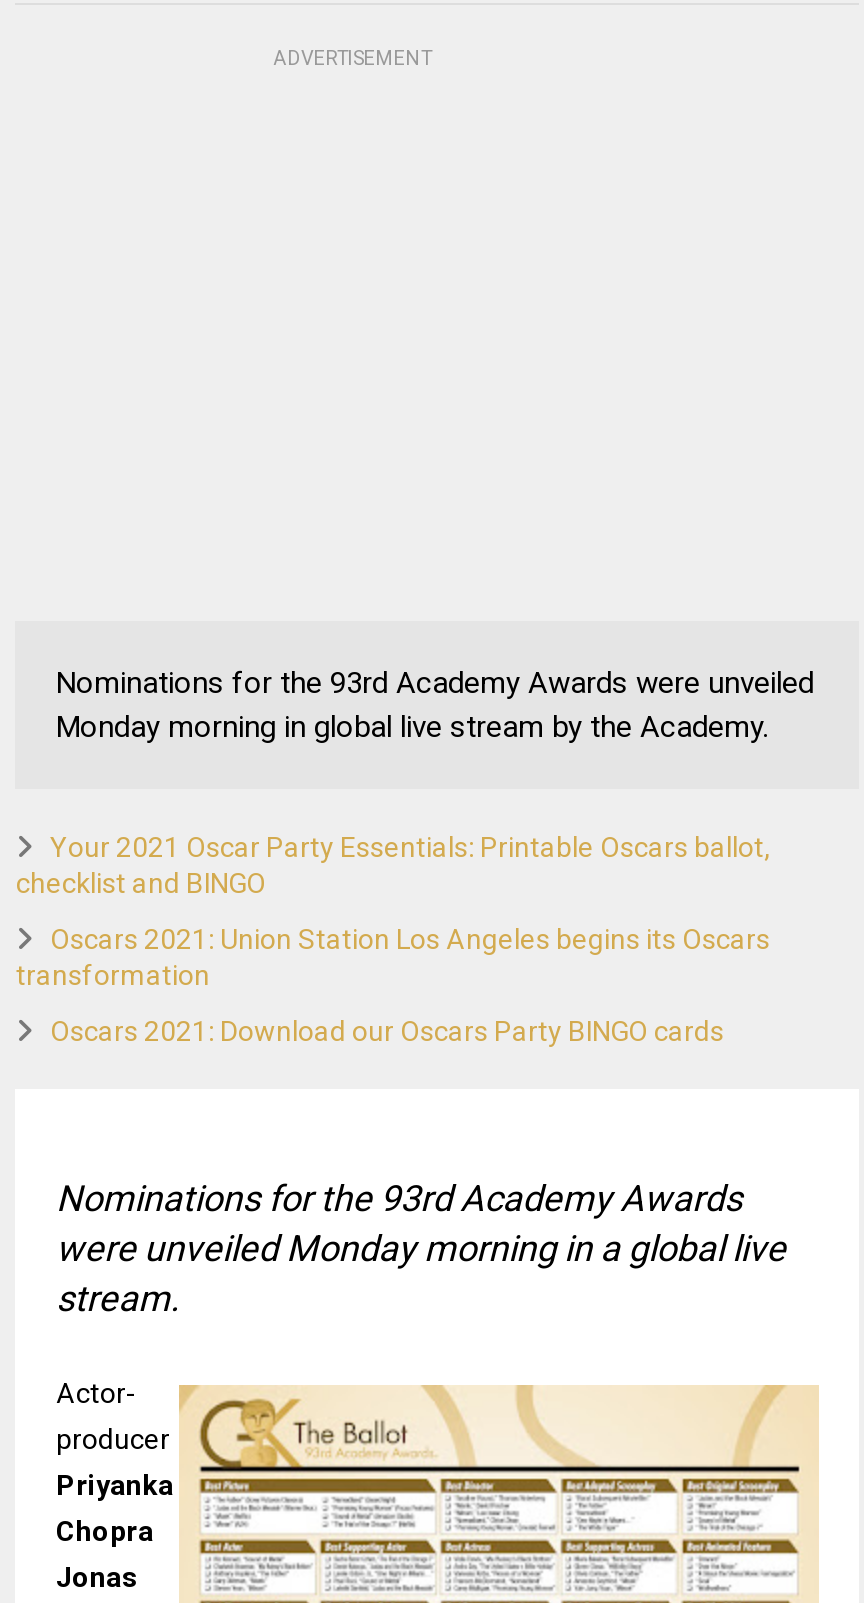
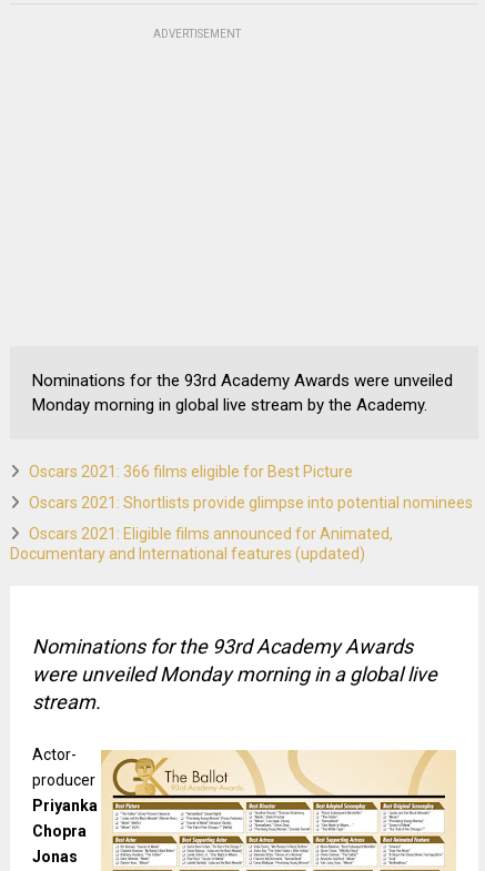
[16,830,770,898] Your 2021 Oscar Party Essentials: Printable Oscars ballot, | checklist and BINGO -> [29,462,353,480] Oscars 2021: 366 films eligible for Best Picture
[16,922,770,990] Oscars 2021: Union Station Los Angeles begins its Oscars | transformation -> [29,493,473,511] Oscars 2021: Shortlists provide glimpse into potential nominees
[50,1014,724,1046] Oscars 2021: Download our Oscars Party BINGO cards -> [10,524,393,562] Oscars 2021: Eligible films announced for Animated, | Documentary and International features (updated)

